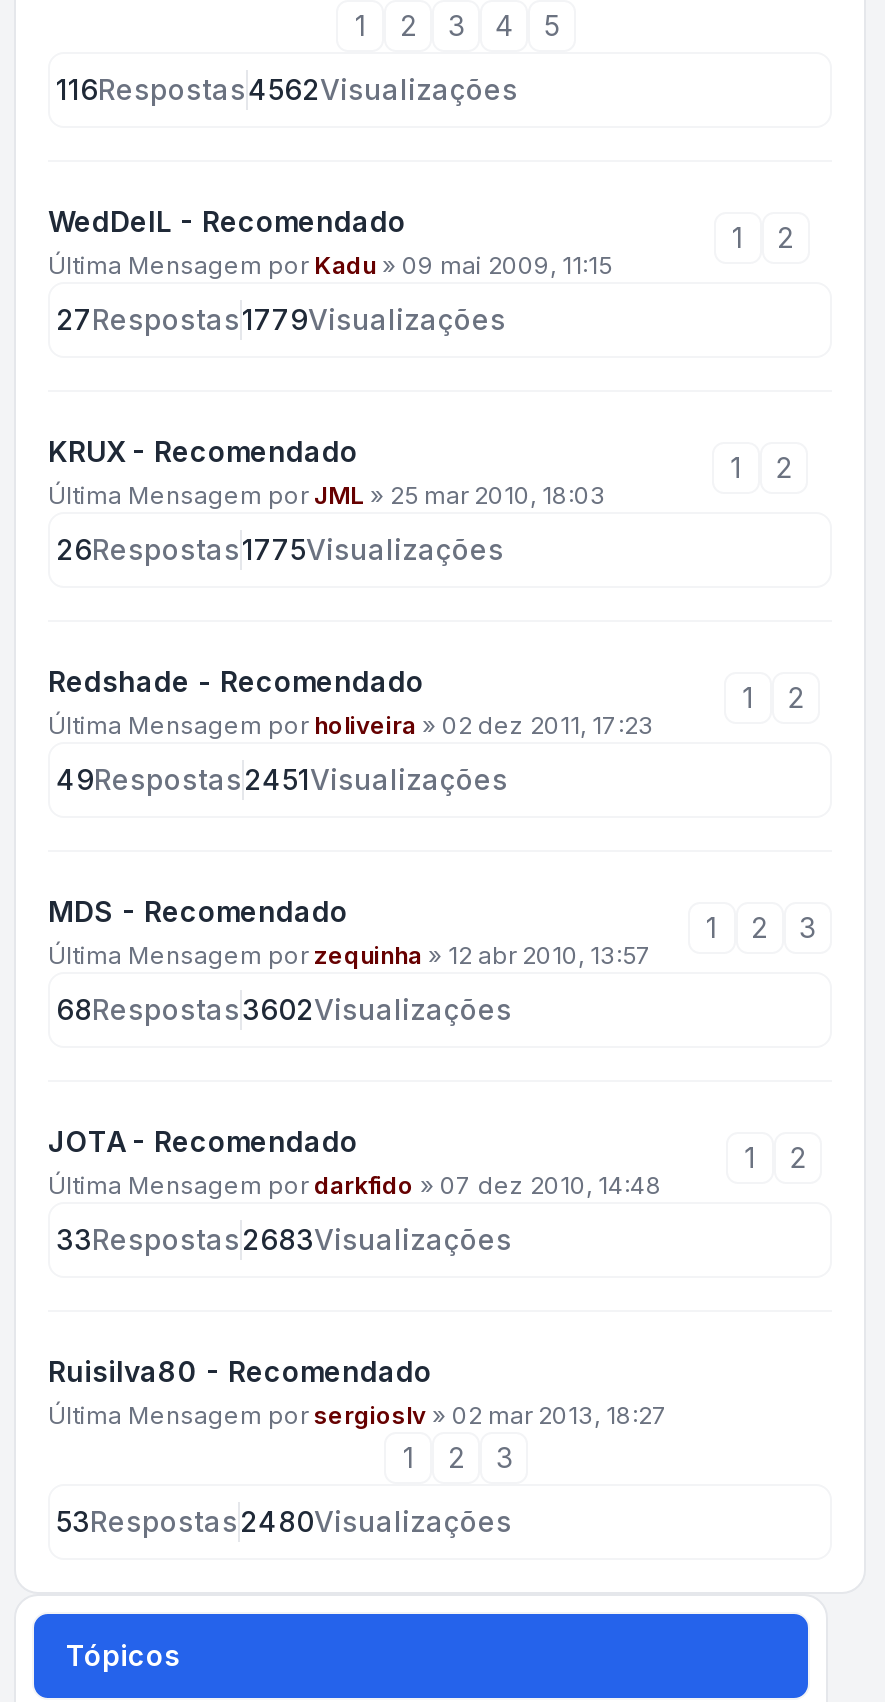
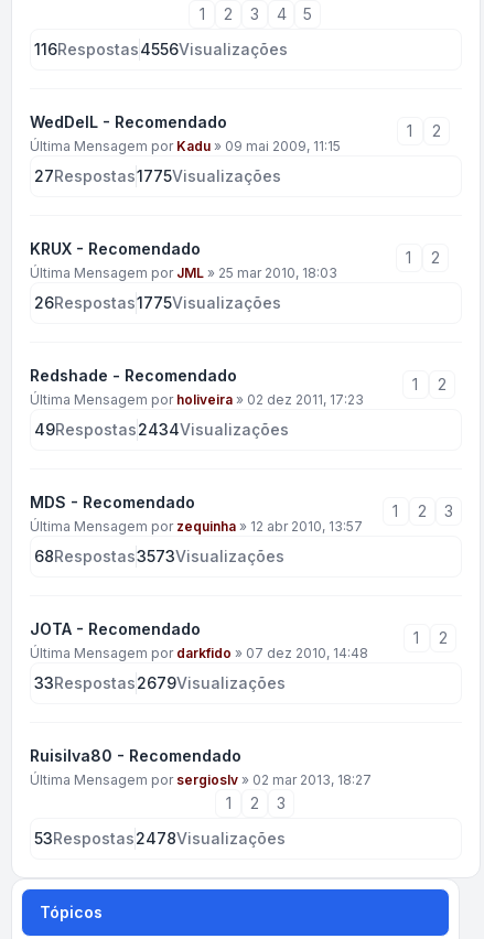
[56,72,518,106] 116Respostas4562Visualizações -> [34,40,288,58] 116Respostas4556Visualizações
[56,302,506,336] 27Respostas1779Visualizações -> [34,166,281,185] 27Respostas1775Visualizações
[56,762,508,796] 49Respostas 2451Visualizações -> [34,420,289,439] 49Respostas 2434Visualizações
[56,992,512,1026] 68Respostas3602Visualizações -> [34,547,284,565] 68Respostas3573Visualizações
[56,1222,512,1256] 33Respostas 2683Visualizações -> [34,673,286,692] 33Respostas 2679Visualizações
[56,1504,512,1538] 53Respostas 2480Visualizações -> [34,829,286,848] 53Respostas 2478Visualizações

